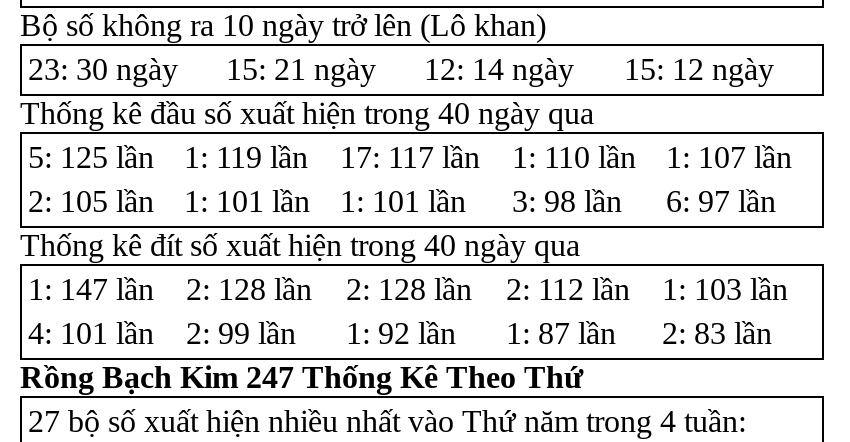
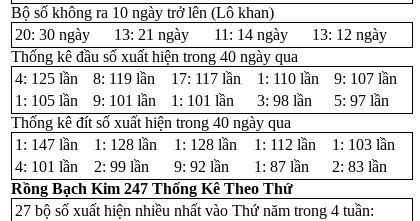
[28,51,178,85] 23: 30 ngày -> [15,25,90,42] 20: 30 ngày
[226,51,376,85] 15: 21 ngày -> [114,25,189,42] 13: 21 ngày
[424,51,574,85] 12: 14 ngày -> [214,25,288,42] 11: 14 ngày
[624,51,774,85] 15: 12 ngày -> [312,25,387,42] 13: 12 ngày
[28,139,154,173] 5: 125 lần -> [15,69,78,86] 4: 125 lần
[184,139,308,173] 1: 119 lần -> [93,69,155,86] 8: 119 lần
[666,139,792,173] 1: 107 lần -> [334,69,397,86] 9: 107 lần
[28,183,154,217] 2: 105 lần -> [15,91,78,108] 1: 105 lần
[184,183,310,217] 1: 101 lần -> [93,91,156,108] 9: 101 lần
[666,183,776,217] 6: 97 lần -> [334,91,389,108] 5: 97 lần
[186,271,312,305] 2: 128 lần -> [94,135,157,152] 1: 128 lần
[346,271,472,305] 2: 128 lần -> [174,135,237,152] 1: 128 lần
[506,271,630,305] 2: 112 lần -> [254,135,316,152] 1: 112 lần
[28,315,772,349] 4: 101 lần 2: 99 lần 1: 92 lần 1: 87 lần 2: 83 lần -> [15,157,387,174] 4: 101 lần 2: 99 lần 9: 92 lần 1: 87 lần 2: 83 lần

